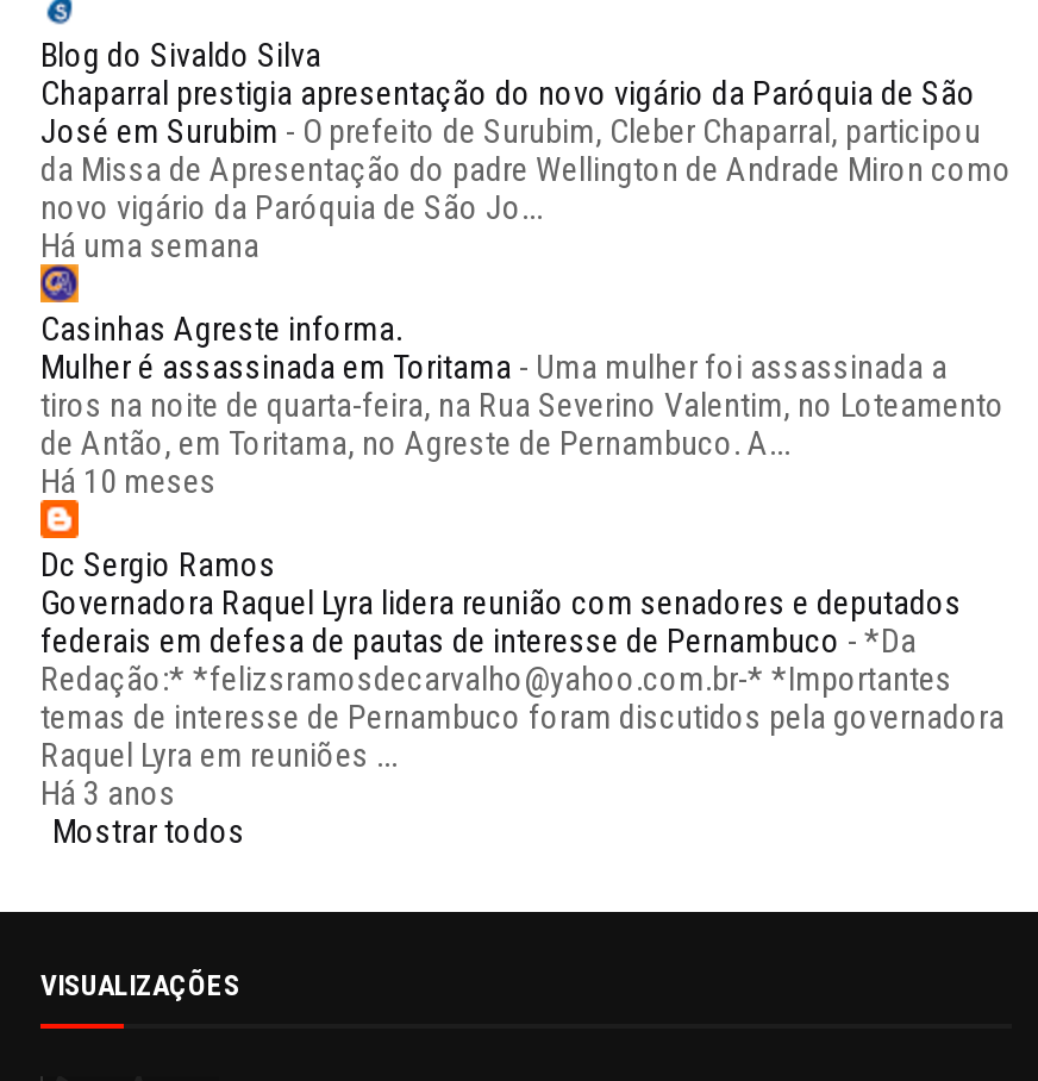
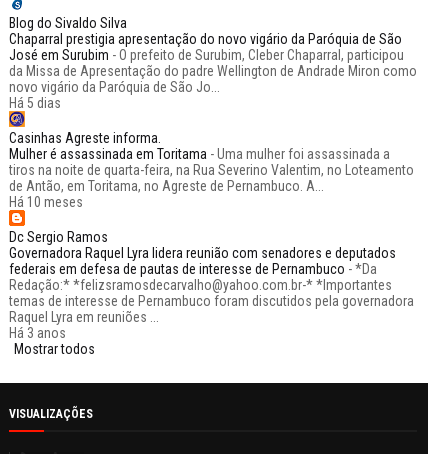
[40,225,259,263] Há uma semana -> [9,94,61,110] Há 5 dias

